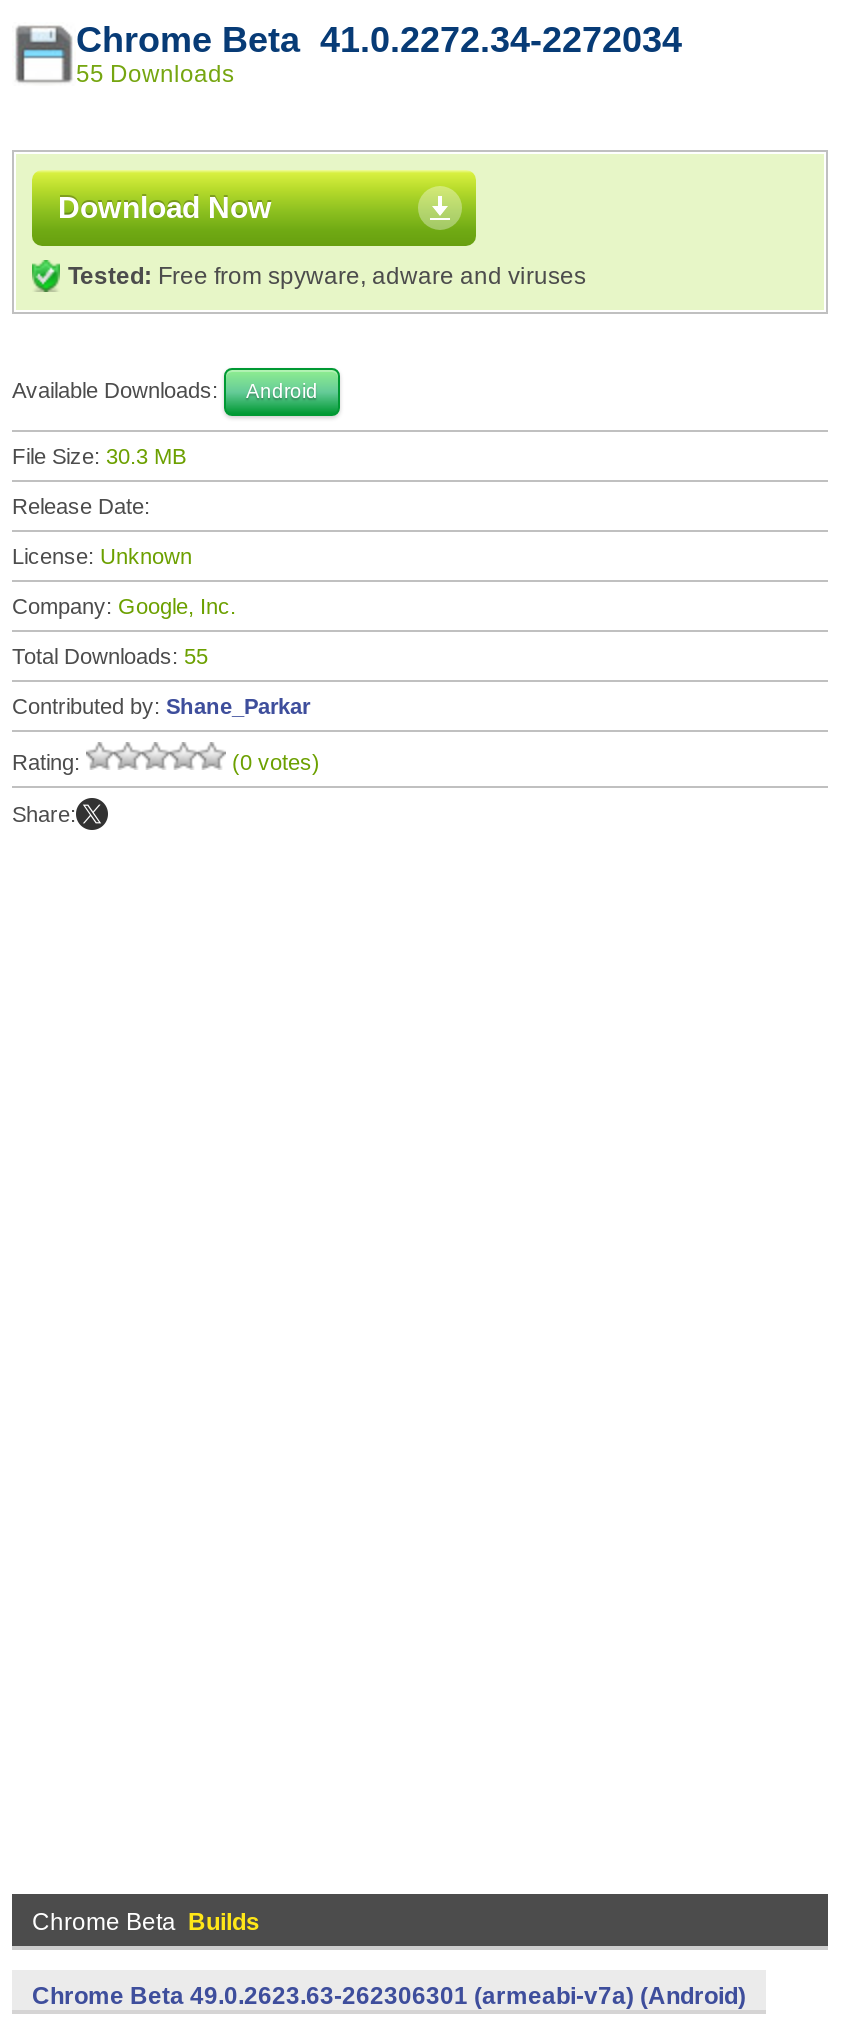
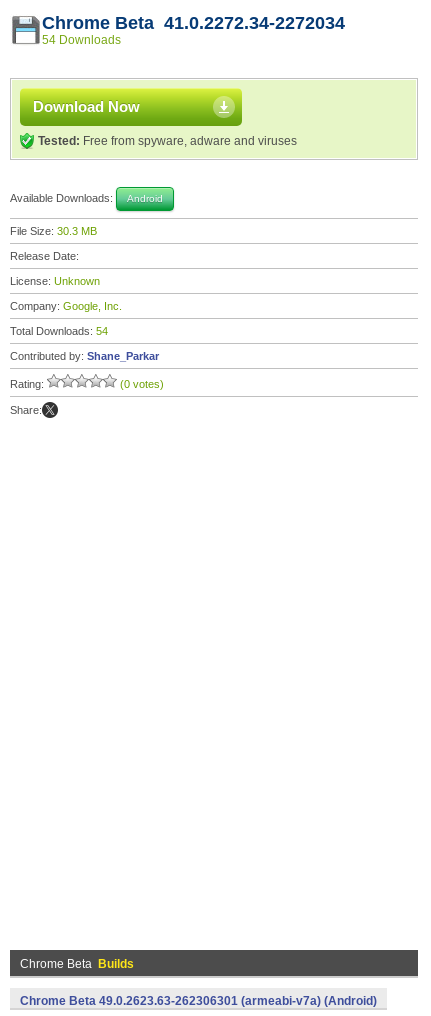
[76,60,234,88] 55 Downloads -> [42,33,121,47] 54 Downloads
[12,644,208,668] Total Downloads: 55 -> [10,325,108,337] Total Downloads: 54

